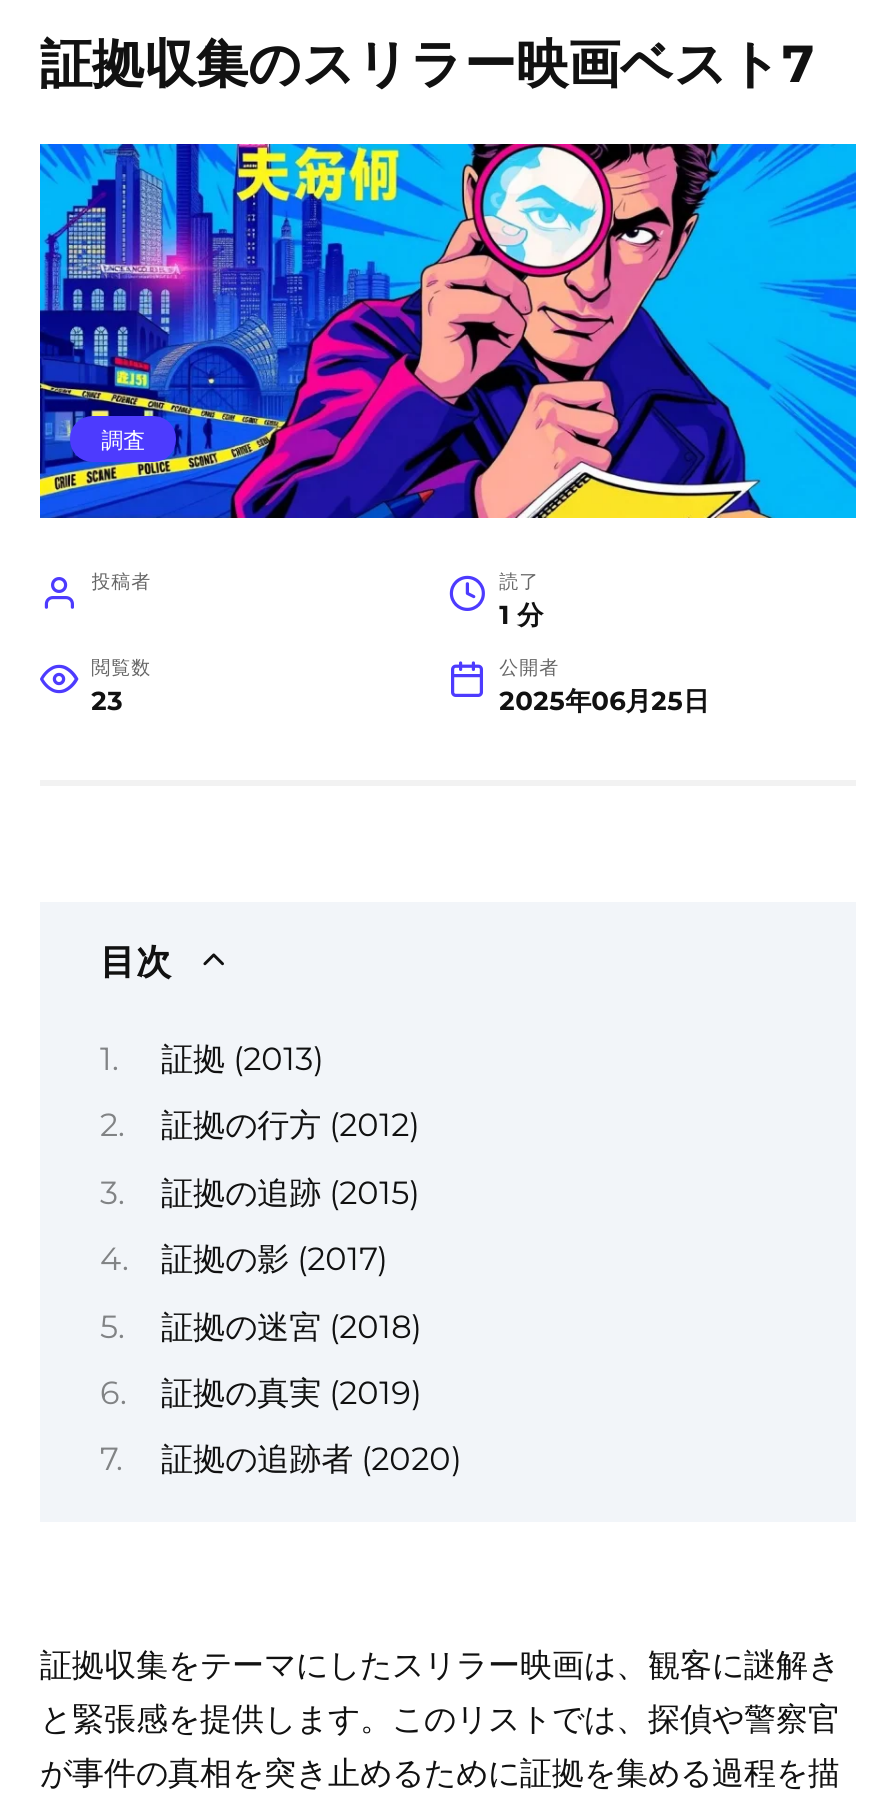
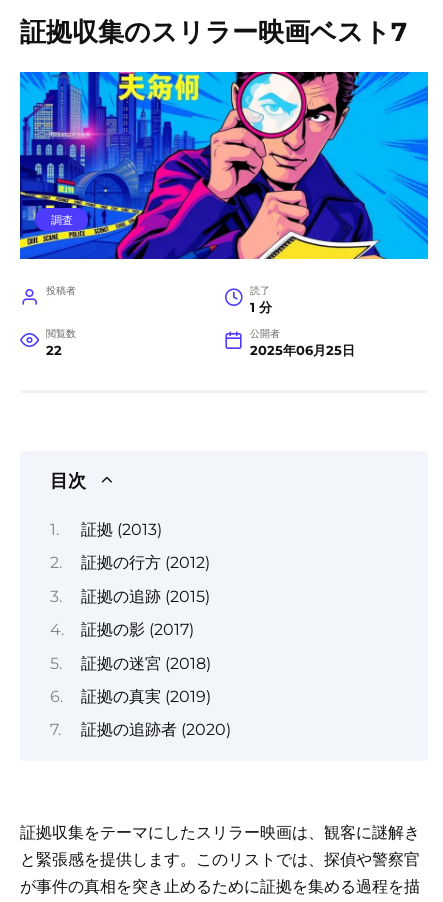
[91,687,123,717] 23 -> [46,343,62,358] 22

